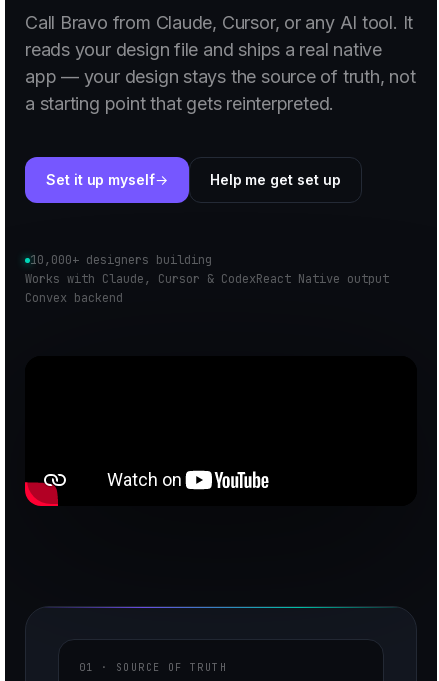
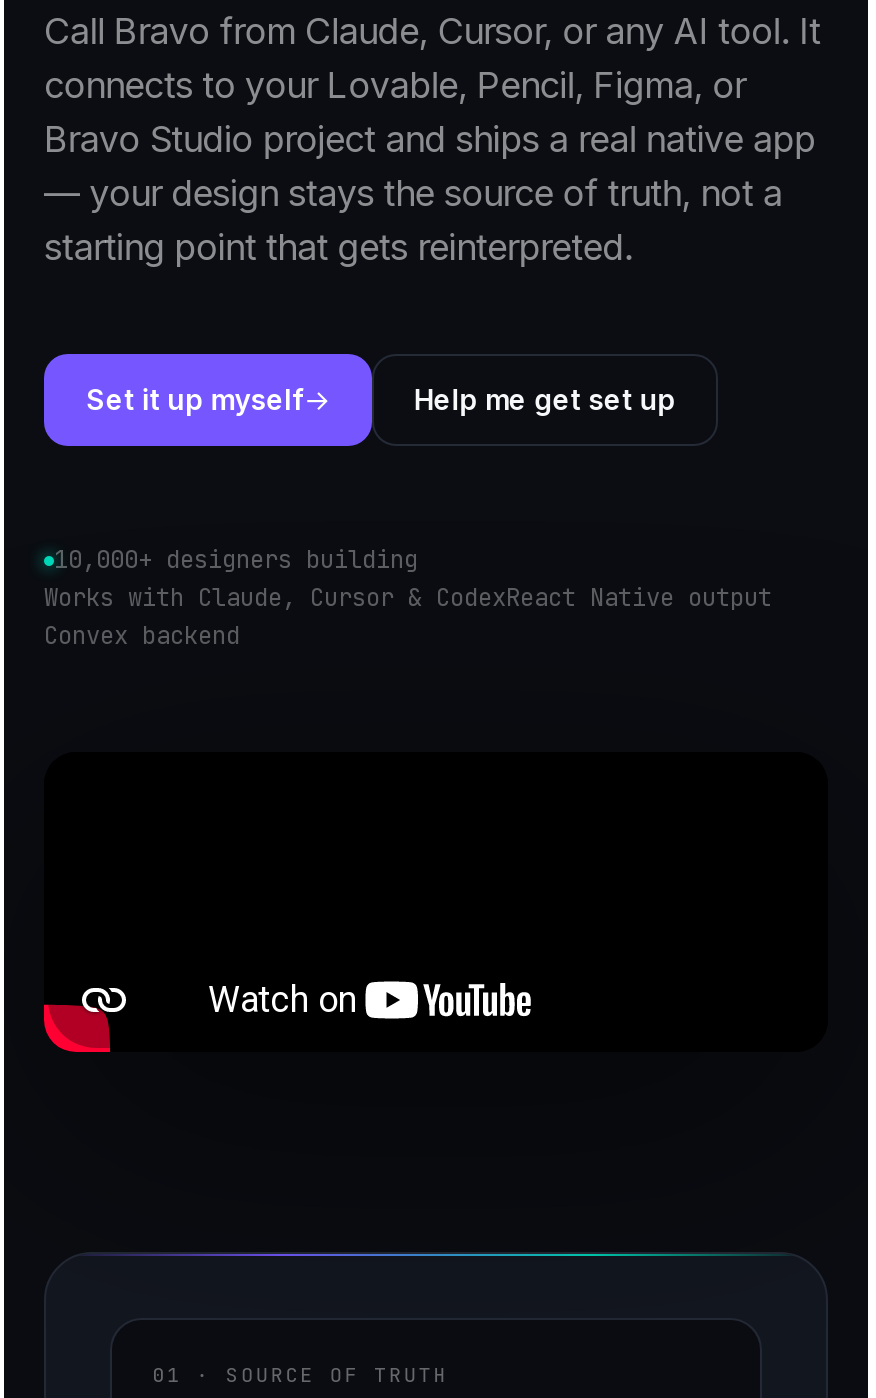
[25,39,416,114] reads your design file and ships a real native | app — your design stays the source of truth, not | a starting point that gets reinterpreted. -> [44,64,815,268] connects to your Lovable, Pencil, Figma, or | Bravo Studio project and ships a real native app | — your design stays the source of truth, not a | starting point that gets reinterpreted.

